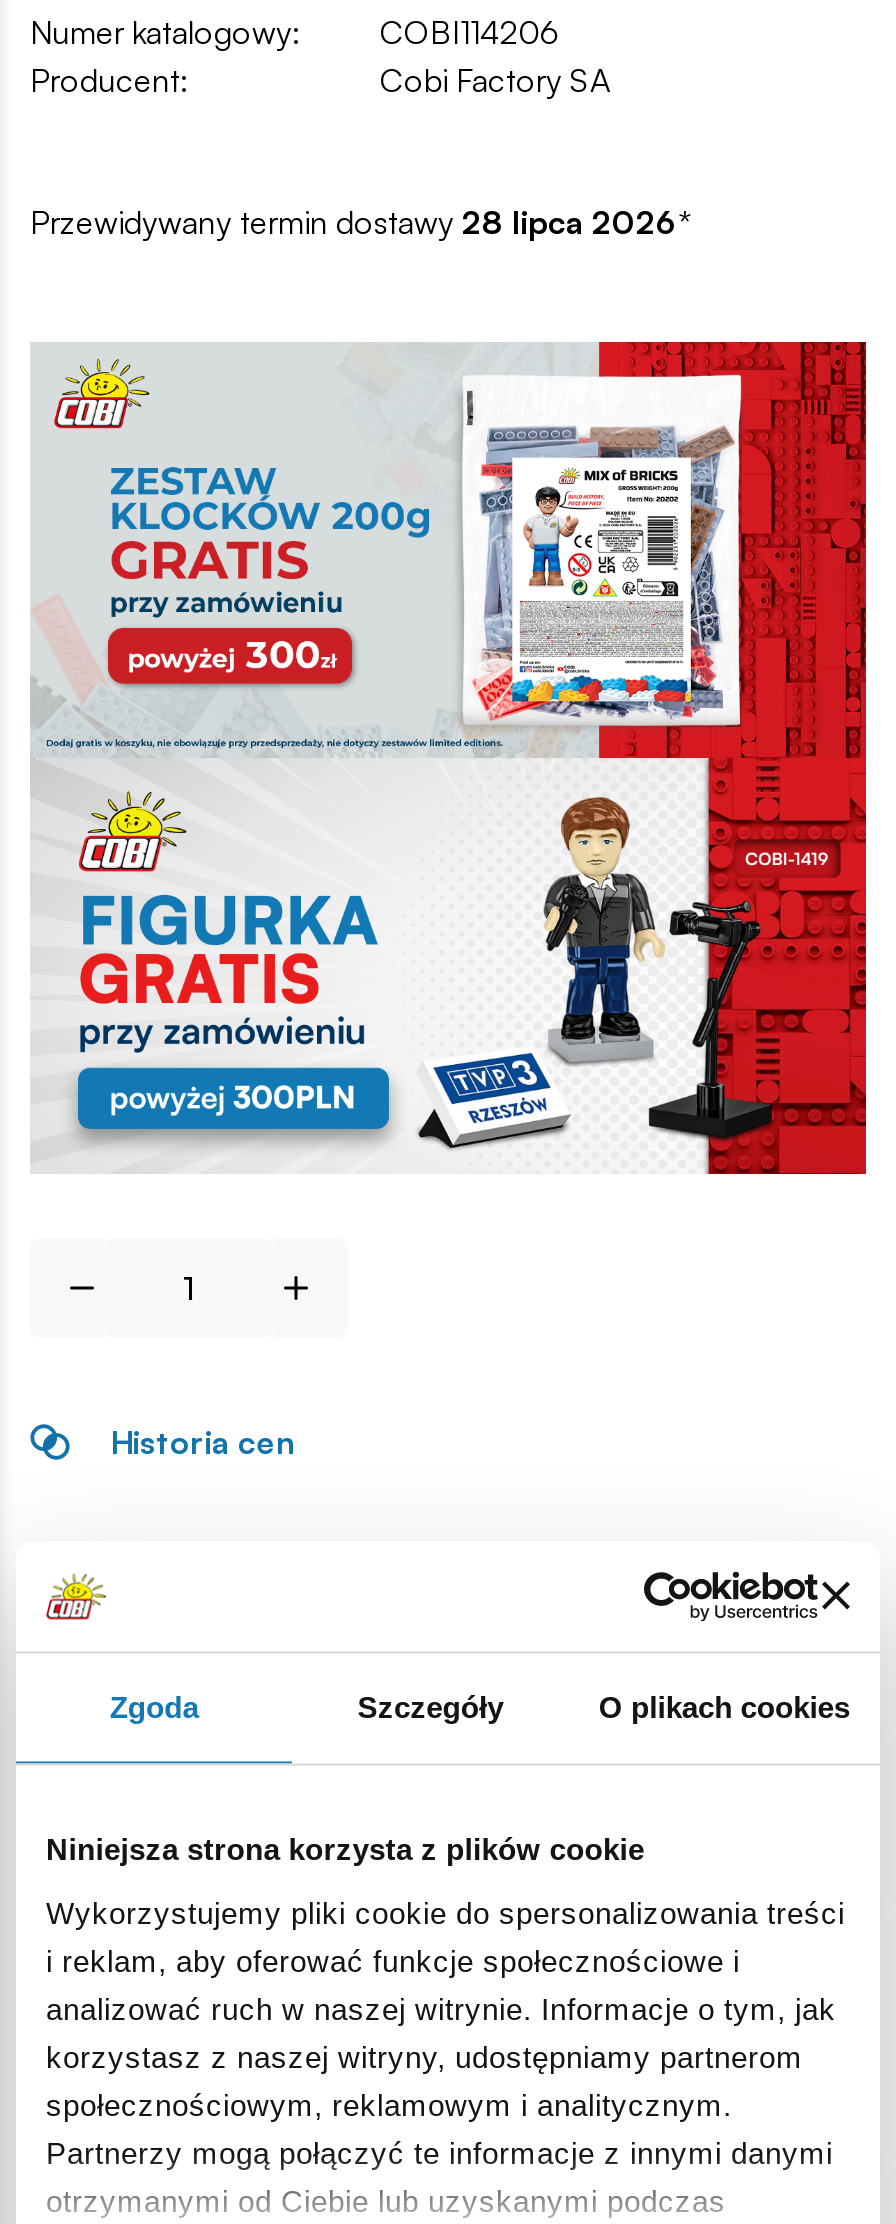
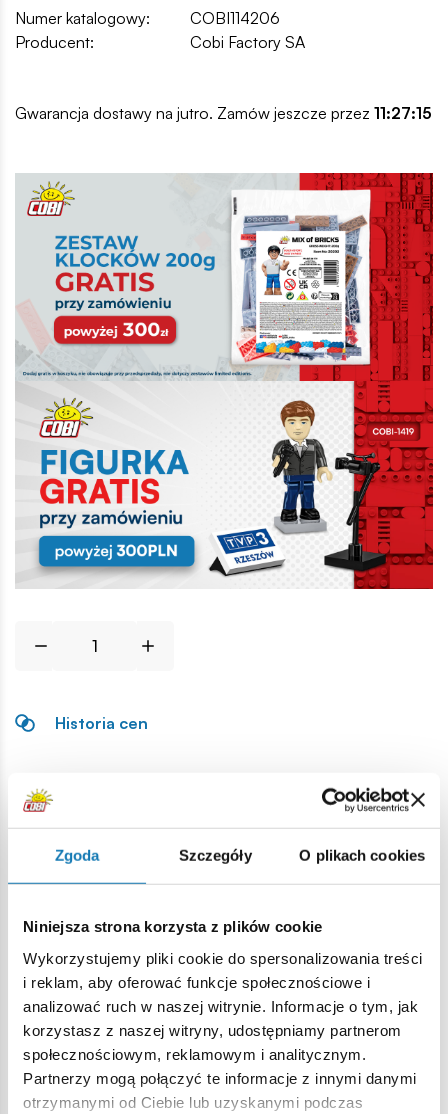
[30,201,692,241] Przewidywany termin dostawy 28 lipca 2026* -> [15,102,432,122] Gwarancja dostawy na jutro. Zamów jeszcze przez 11:27:15

